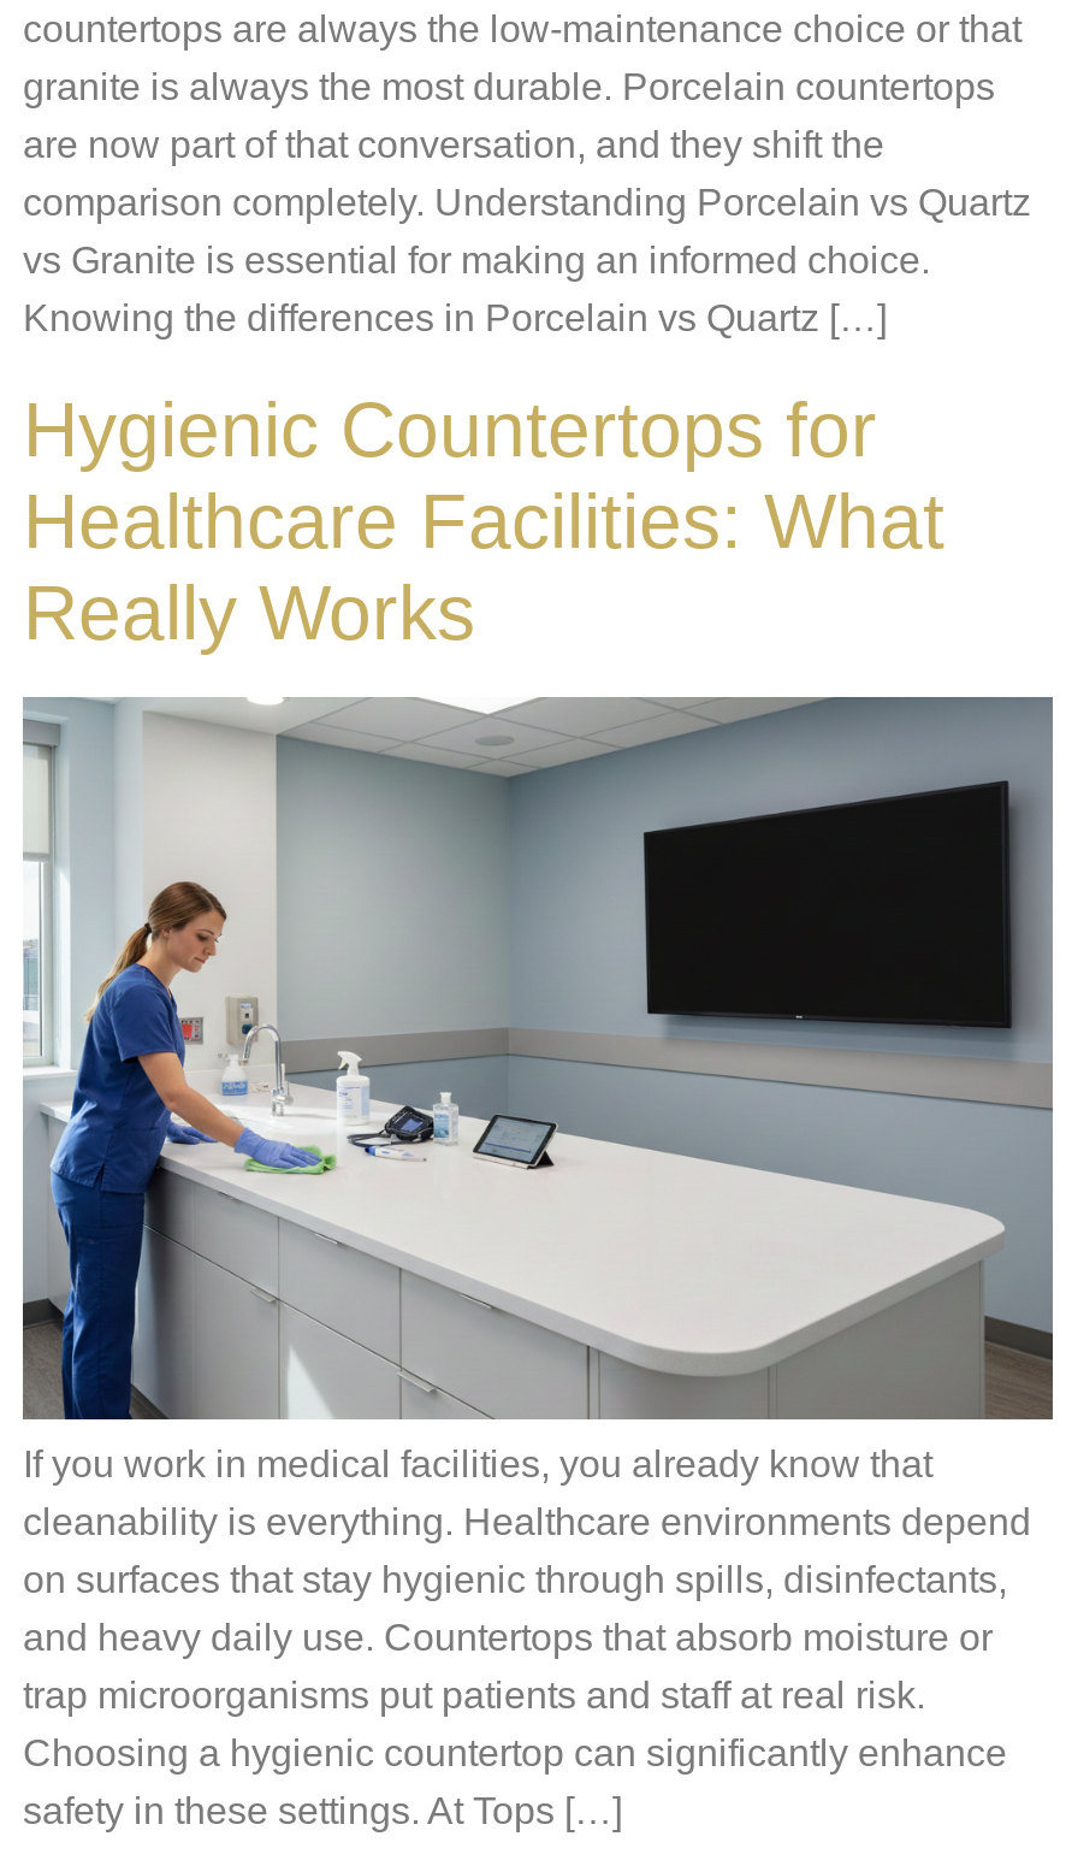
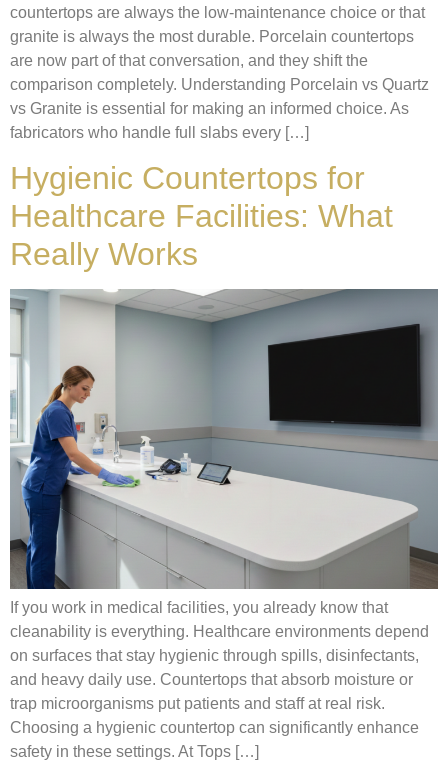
[23,240,930,339] vs Granite is essential for making an informed choice. | Knowing the differences in Porcelain vs Quartz […] -> [10,100,409,141] vs Granite is essential for making an informed choice. As | fabricators who handle full slabs every […]

